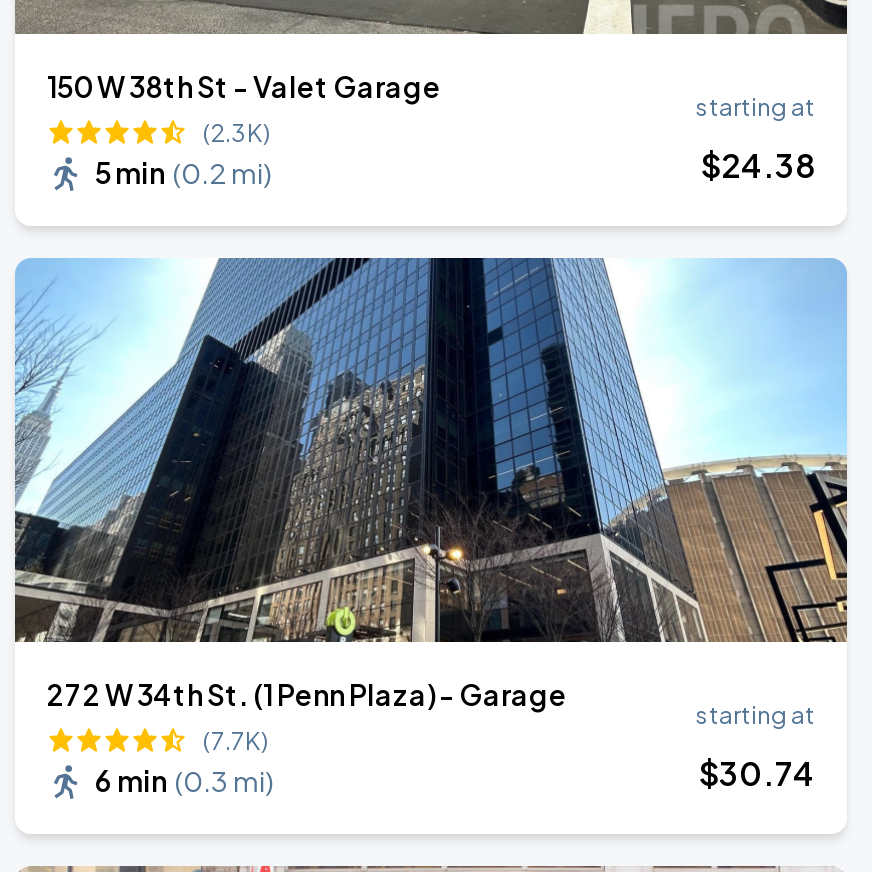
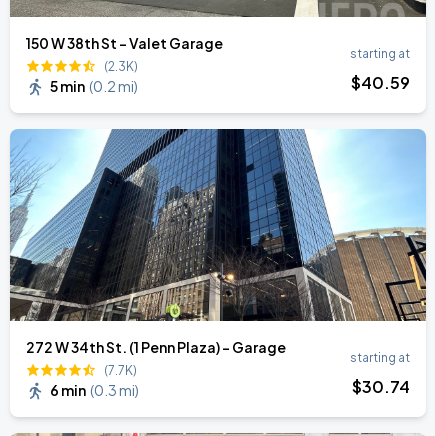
[701,144,815,186] $24.38 -> [351,72,410,93] $40.59

